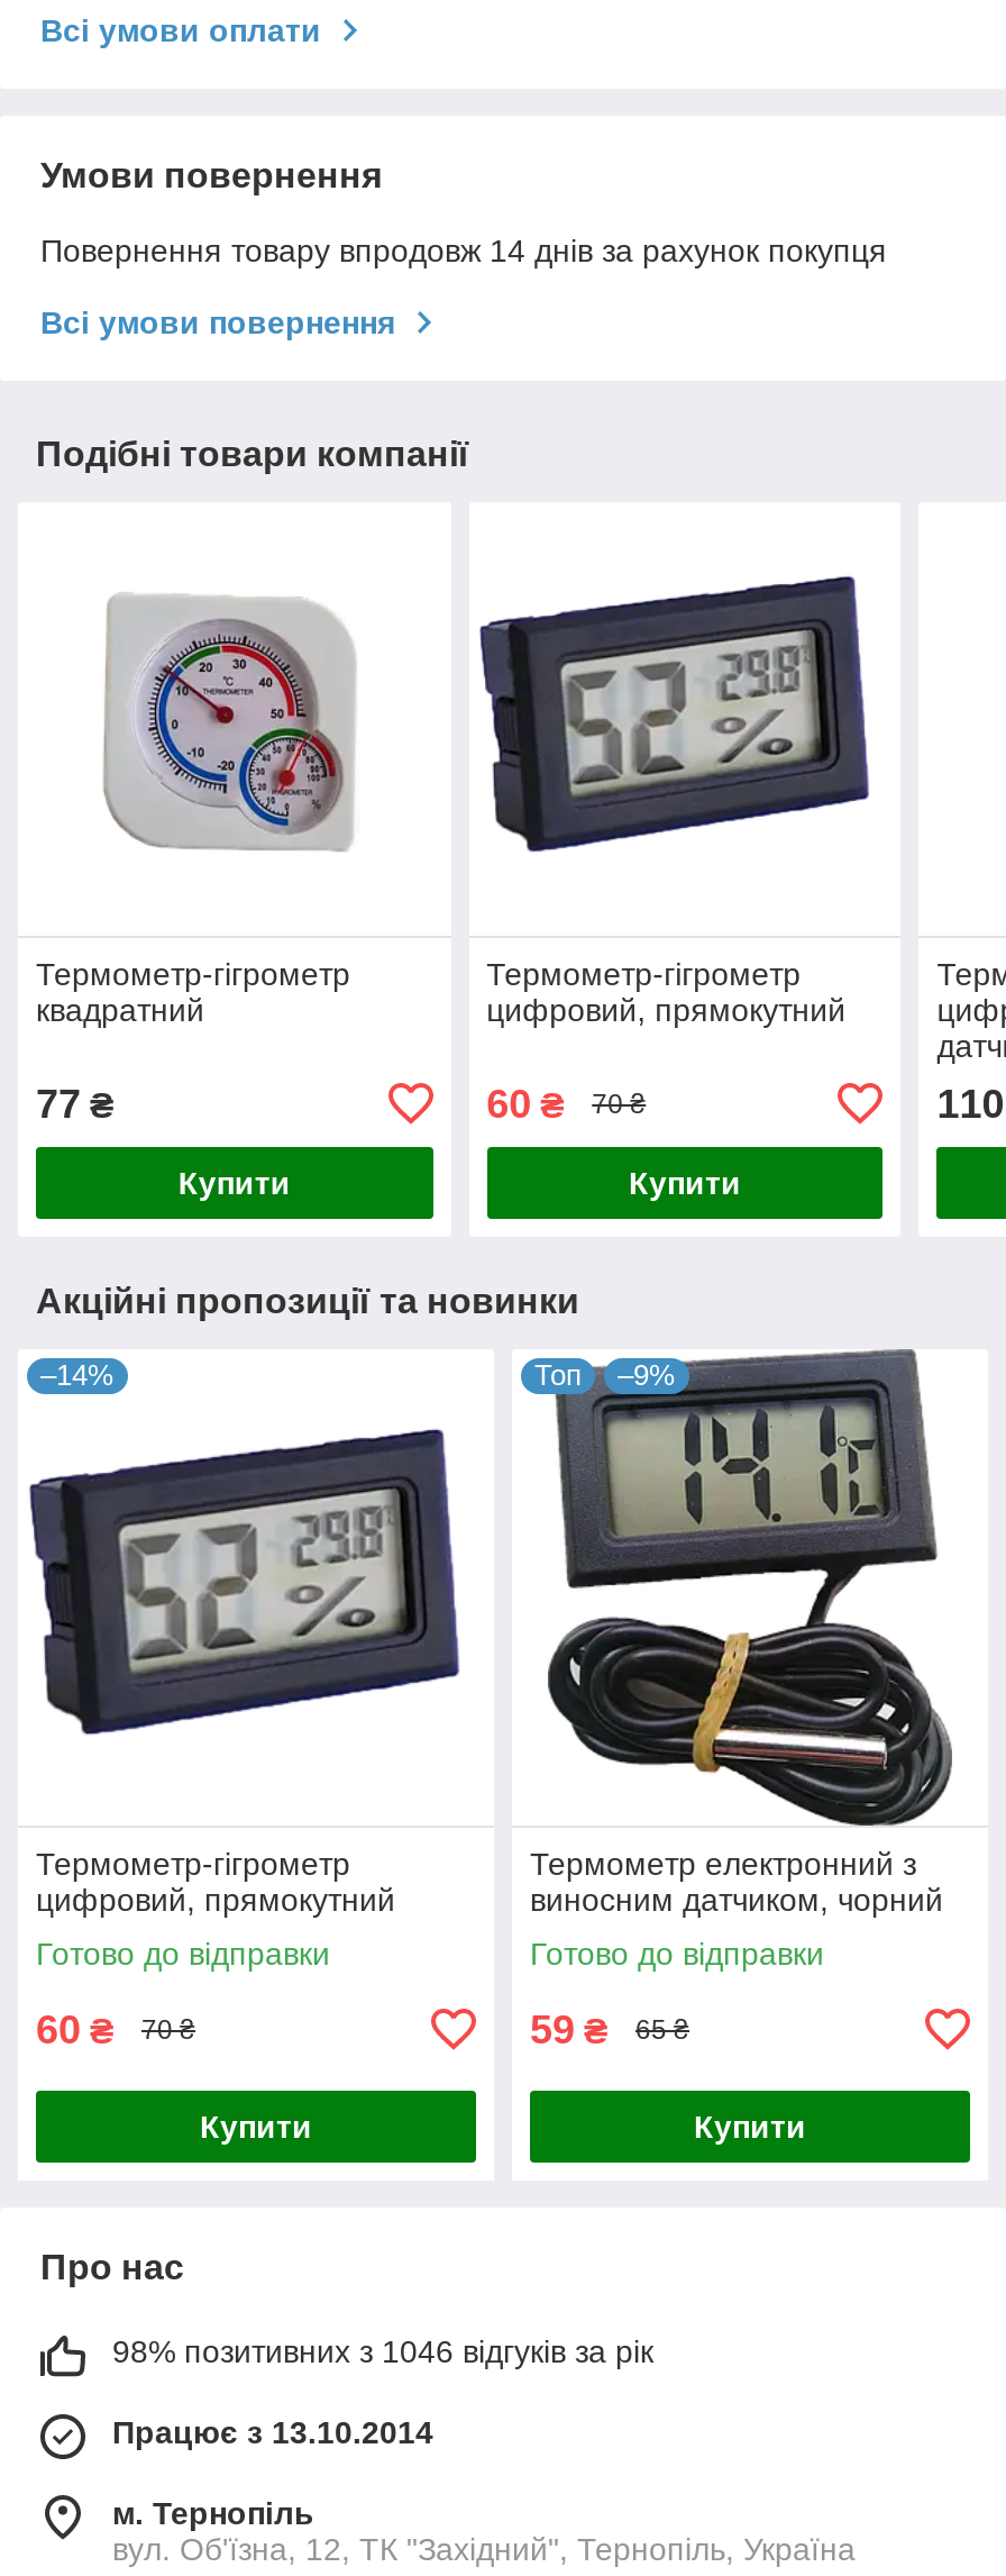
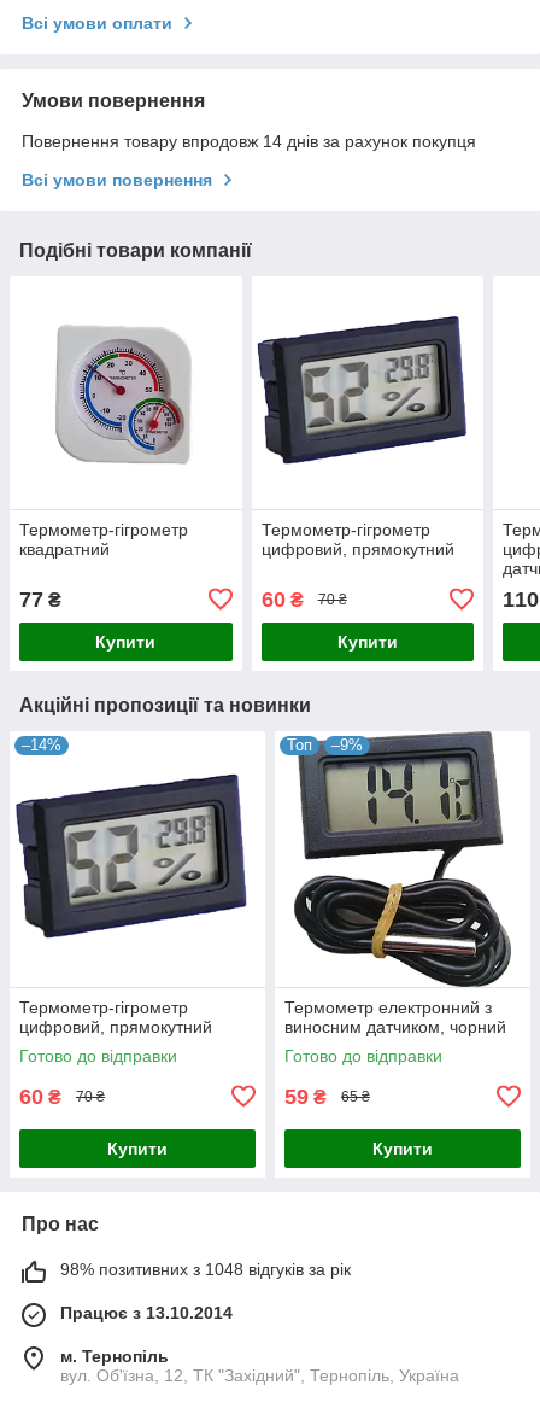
[112,2333,653,2369] 98% позитивних з 1046 відгуків за рік -> [60,1259,351,1279] 98% позитивних з 1048 відгуків за рік

